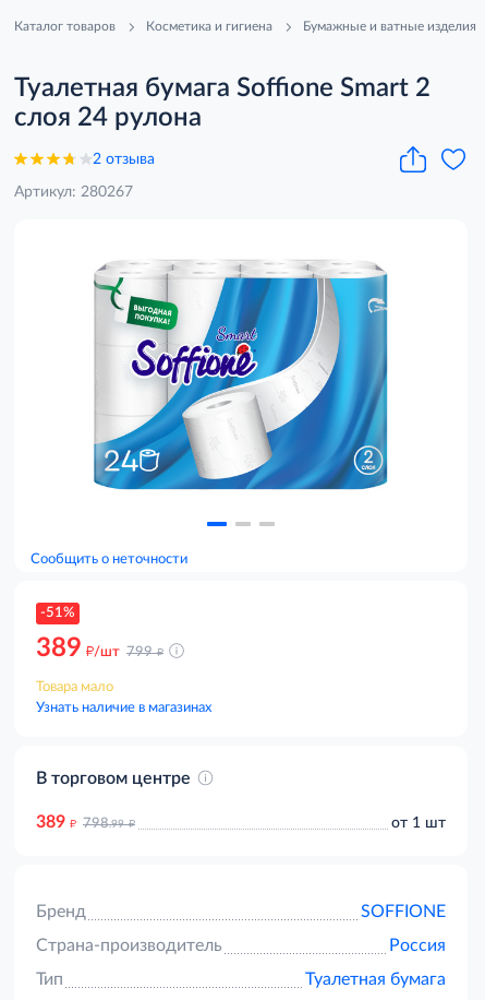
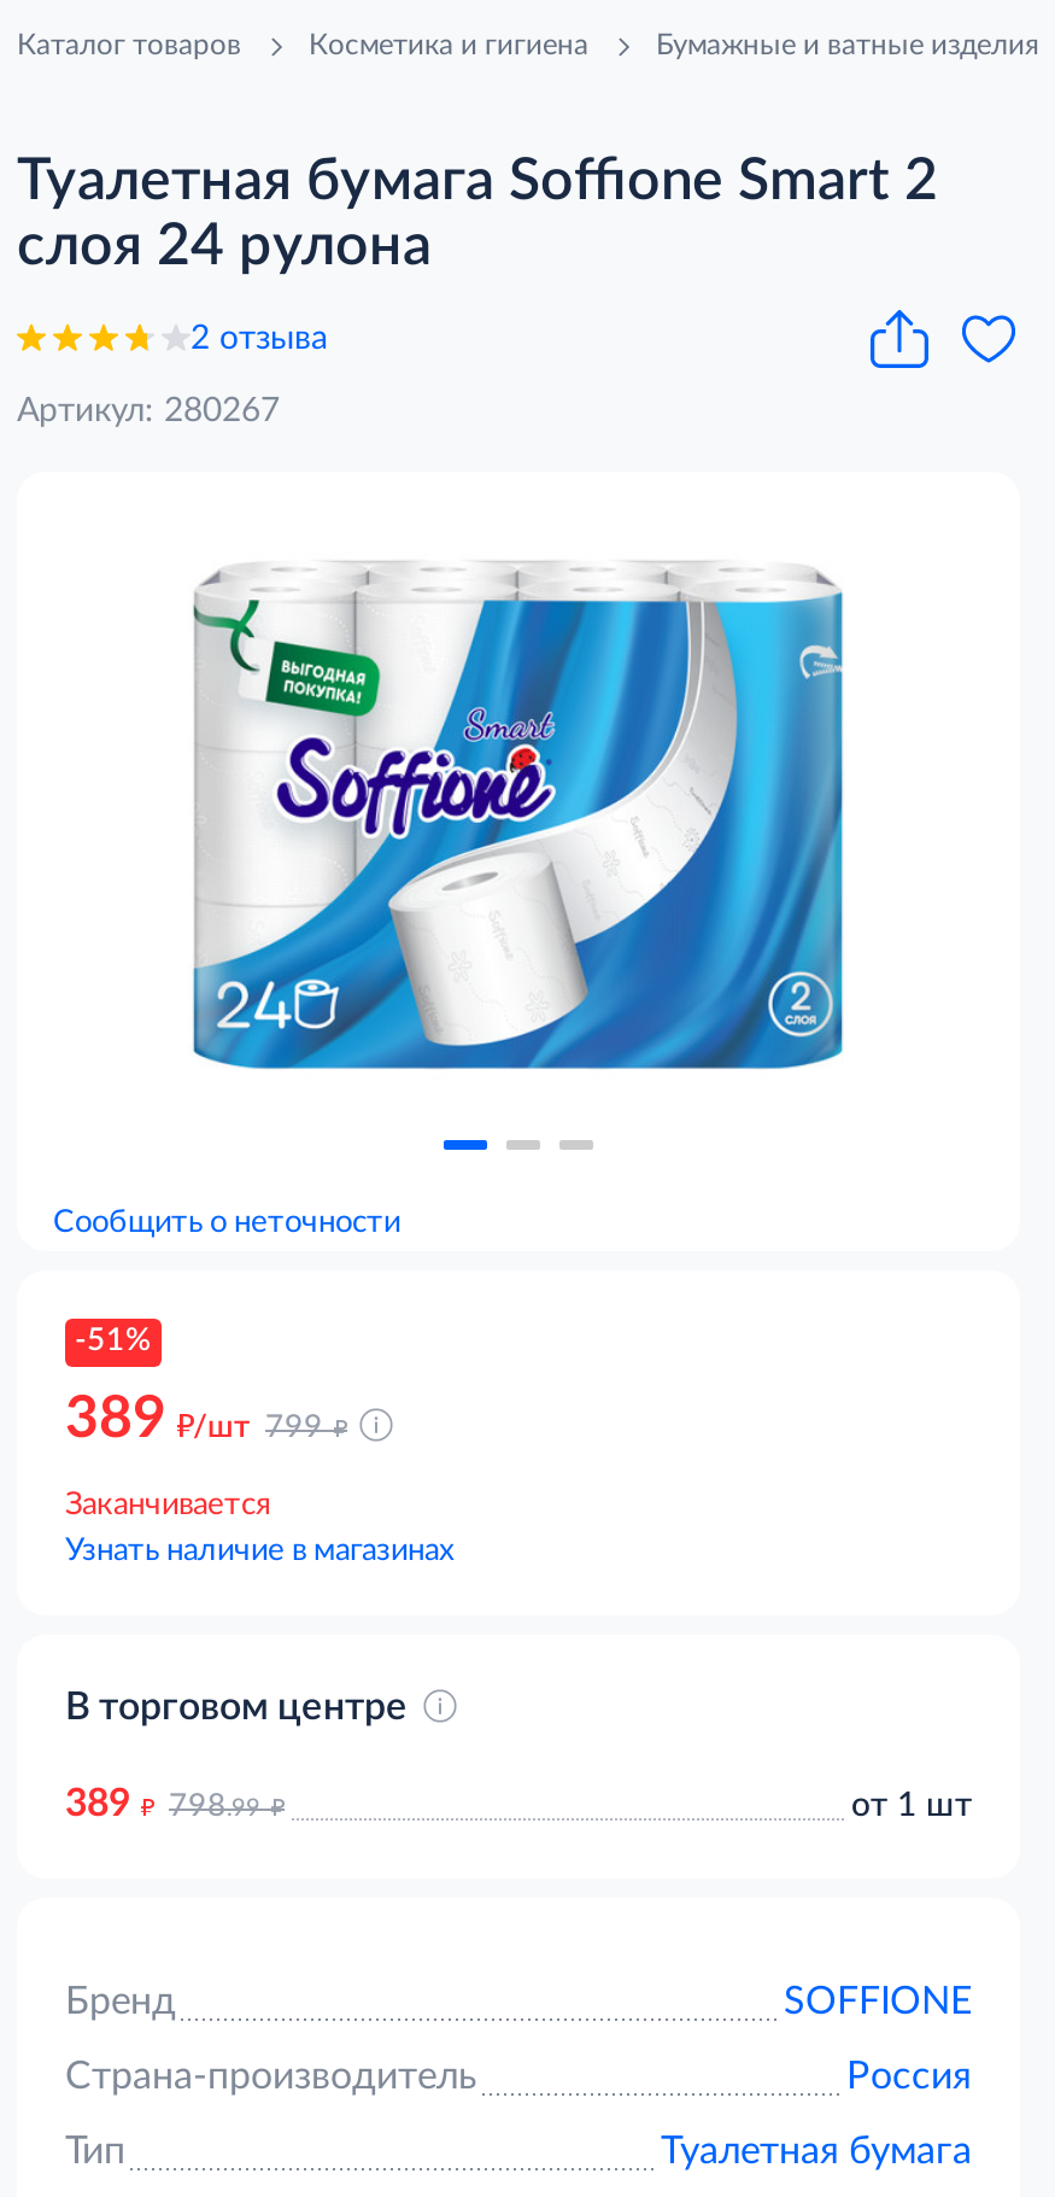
[36,680,113,694] Товара мало -> [65,1489,270,1520] Заканчивается

